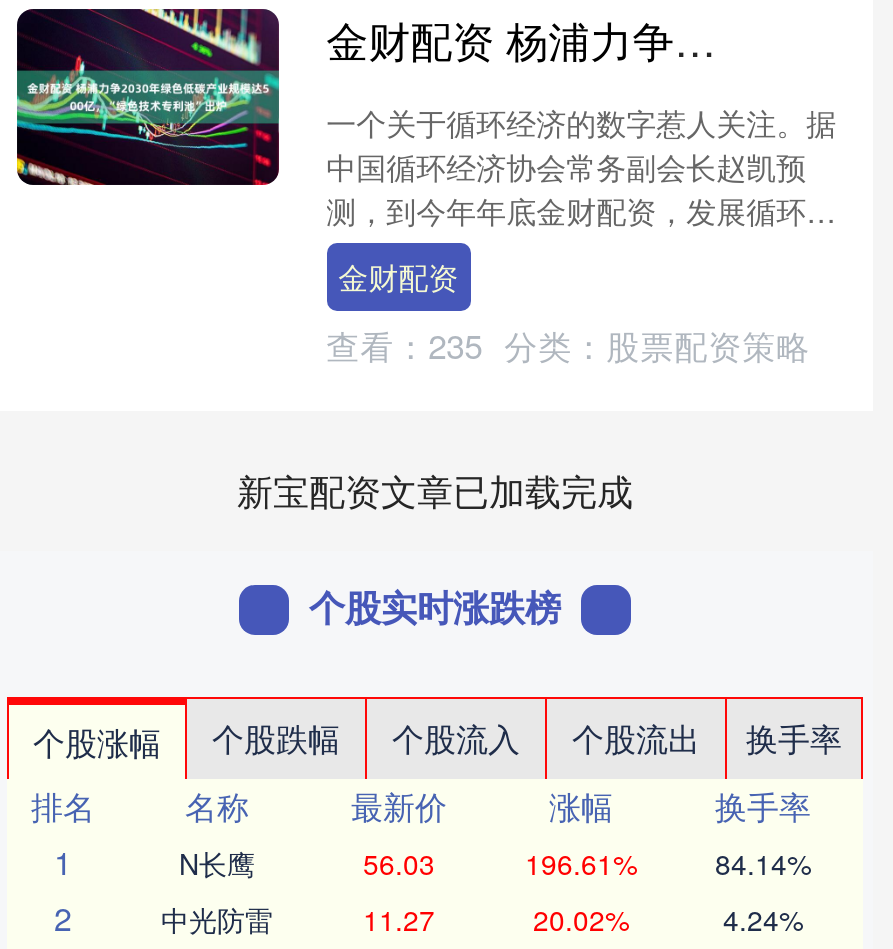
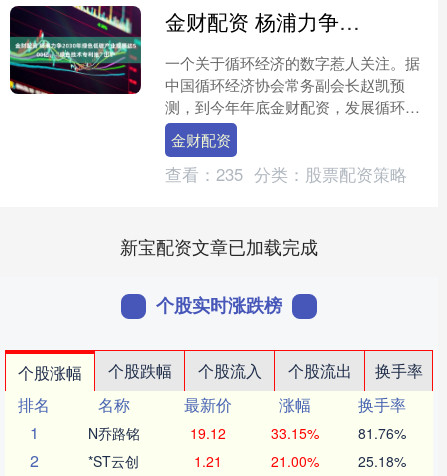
[179,843,811,883] N长鹰 | 56.03 | 196.61% | 84.14% -> [87,423,405,443] N乔路铭 | 19.12 | 33.15% | 81.76%
[161,899,803,939] 中光防雷 | 11.27 | 20.02% | 4.24% -> [88,451,405,471] *ST云创 | 1.21 | 21.00% | 25.18%

